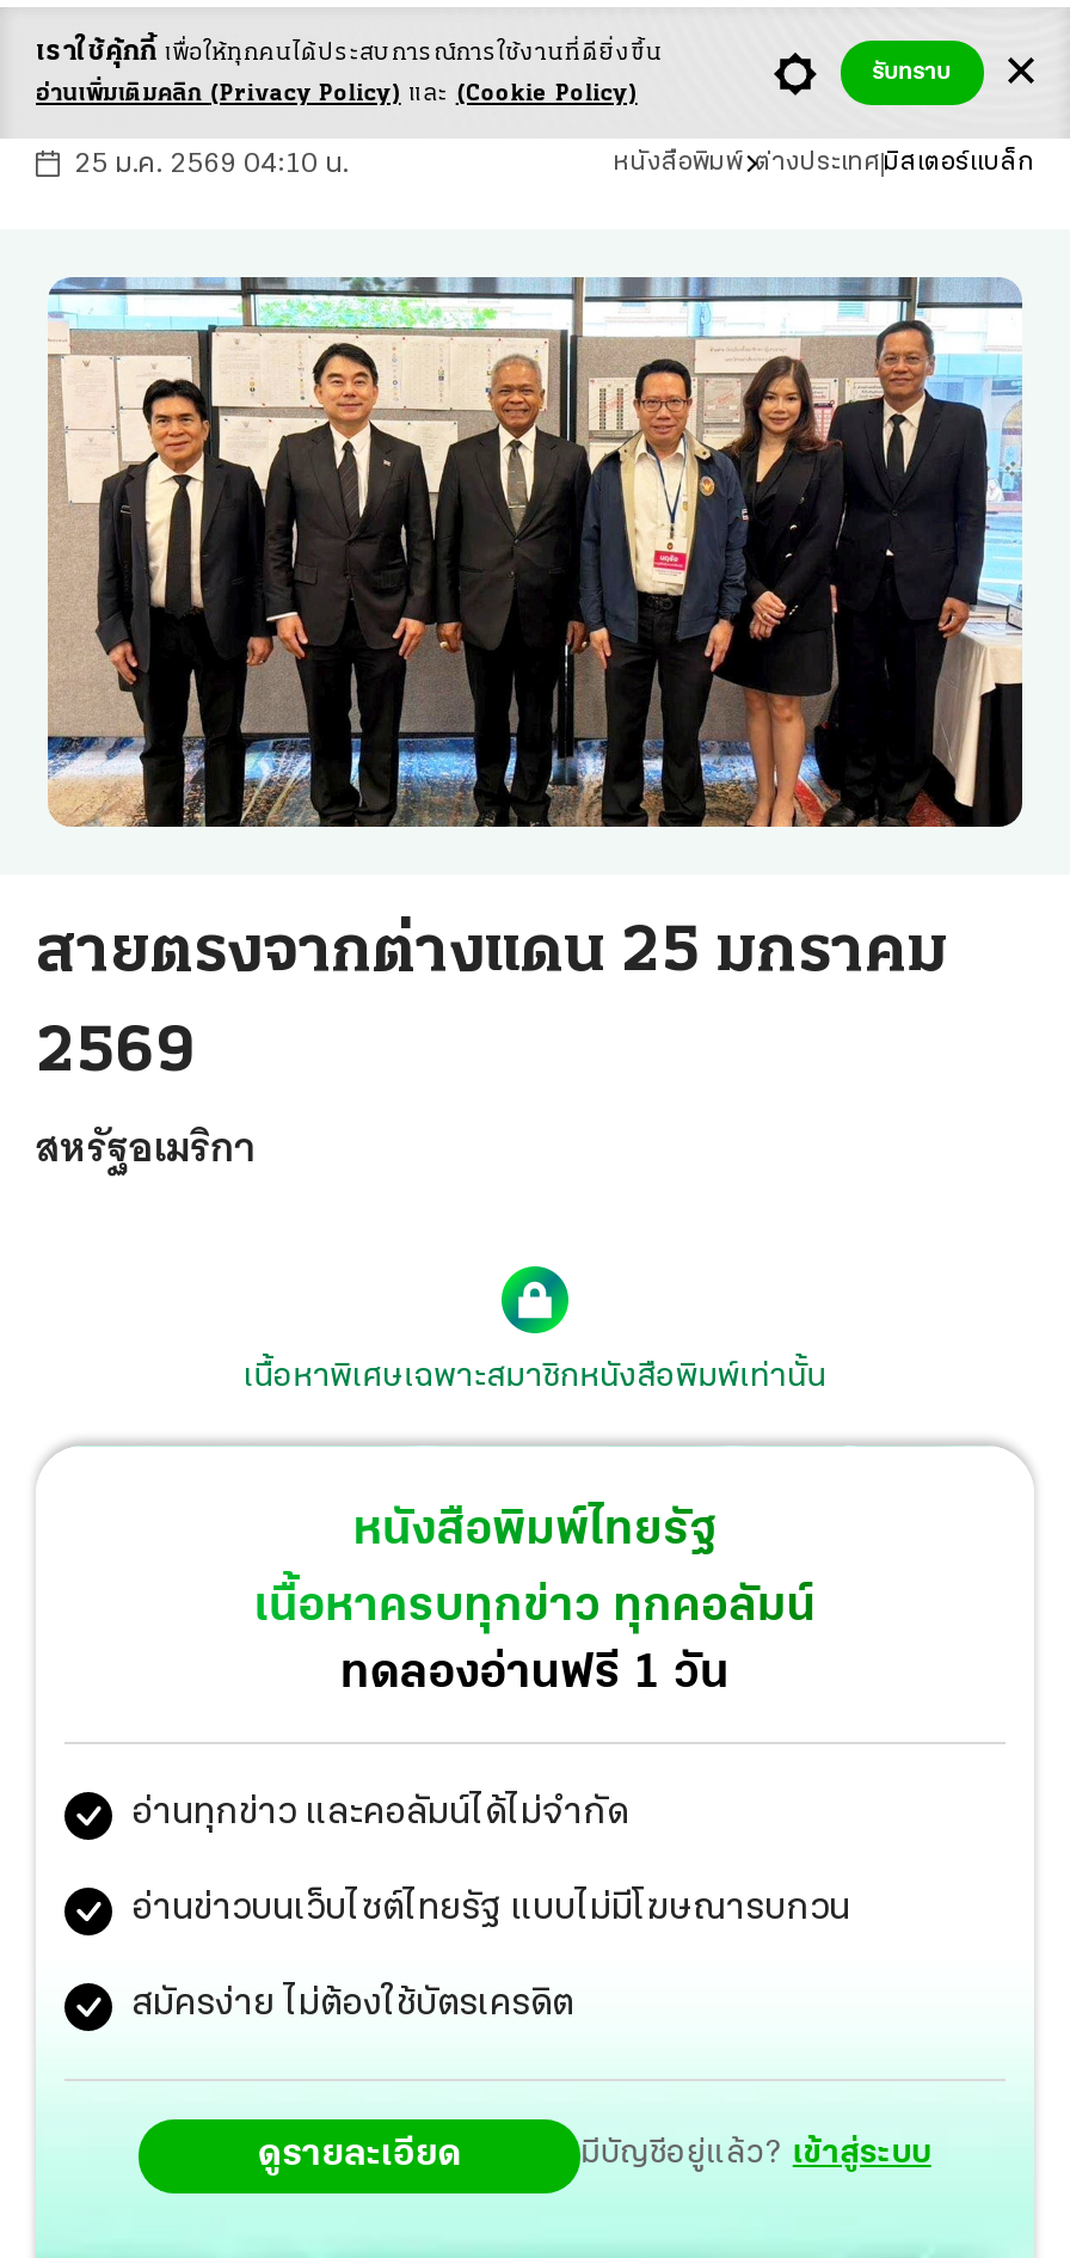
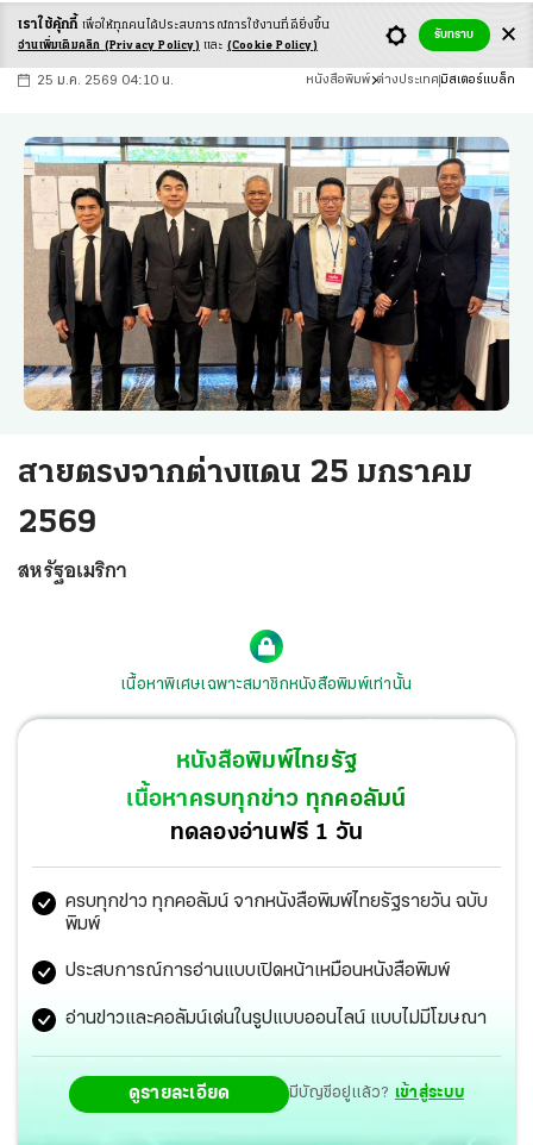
[131,1793,628,1831] อ่านทุกข่าว และคอลัมน์ได้ไม่จำกัด -> [65,892,488,934] ครบทุกข่าว ทุกคอลัมน์ จากหนังสือพิมพ์ไทยรัฐรายวัน ฉบับ | พิมพ์
[131,1889,850,1927] อ่านข่าวบนเว็บไซต์ไทยรัฐ แบบไม่มีโฆษณารบกวน -> [65,961,450,980] ประสบการณ์การอ่านแบบเปิดหน้าเหมือนหนังสือพิมพ์
[131,1984,573,2023] สมัครง่าย ไม่ต้องใช้บัตรเครดิต -> [65,1009,487,1028] อ่านข่าวและคอลัมน์เด่นในรูปแบบออนไลน์ แบบไม่มีโฆษณา

